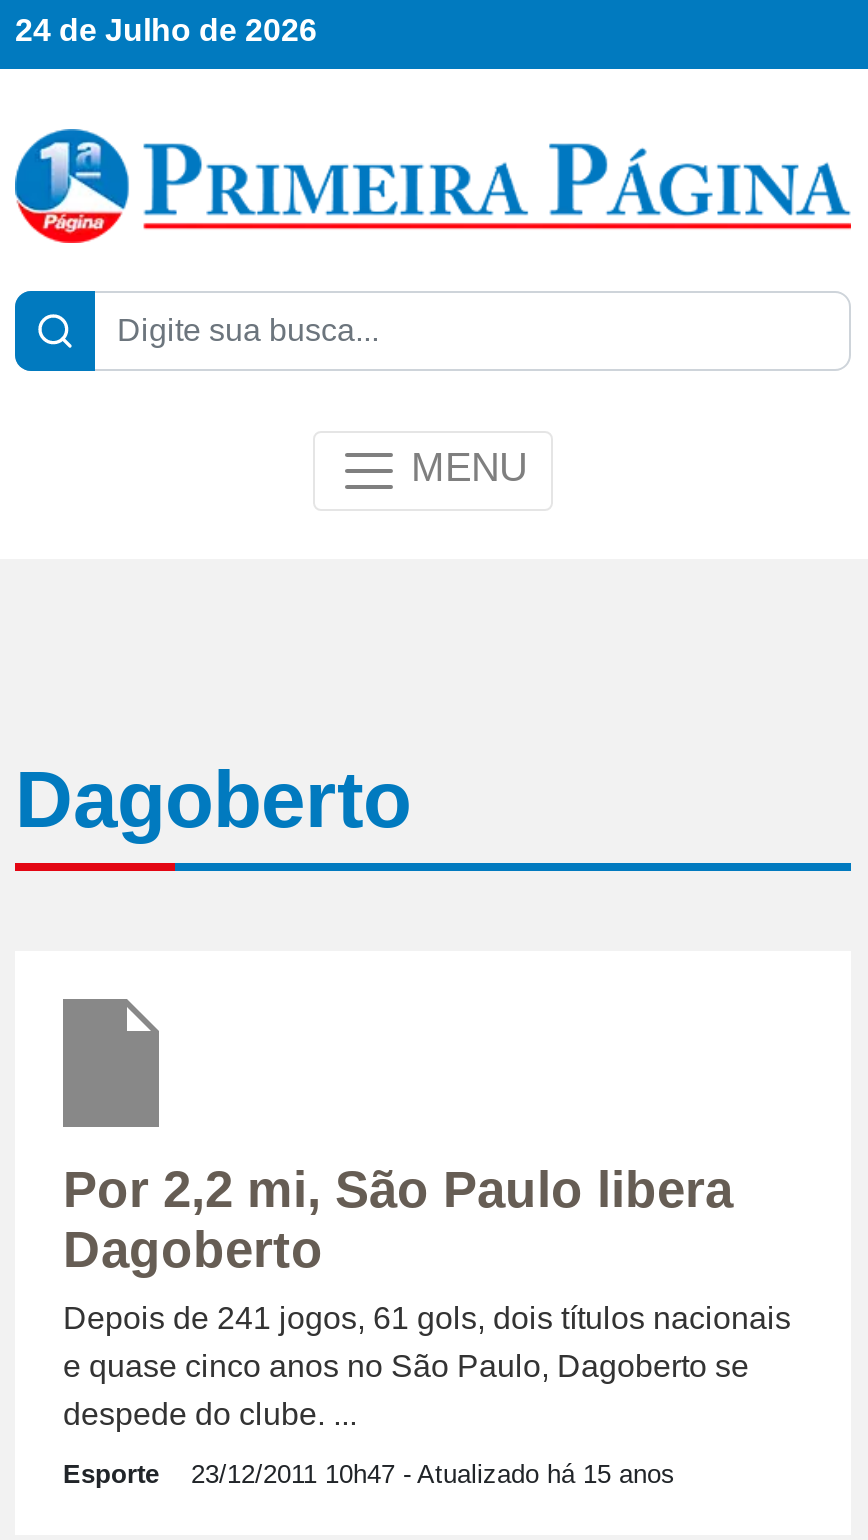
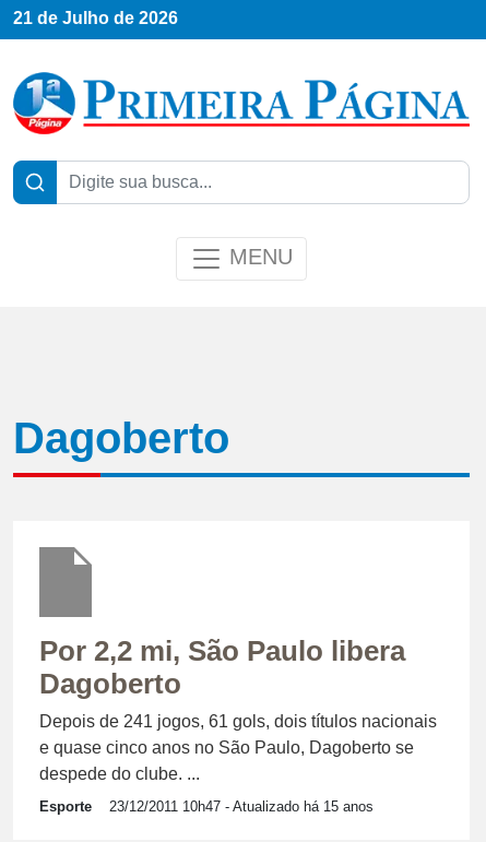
[15,14,317,48] 24 de Julho de 2026 -> [13,9,178,28] 21 de Julho de 2026

